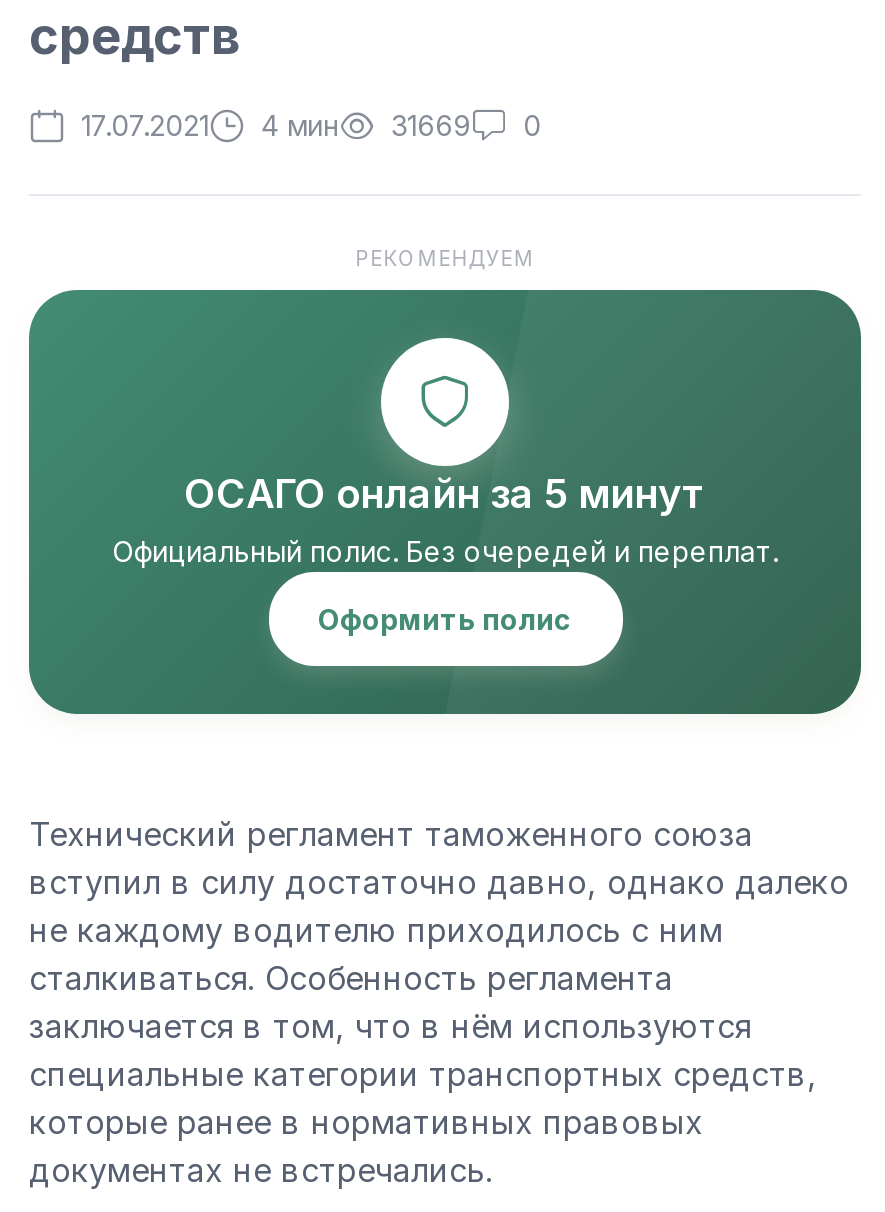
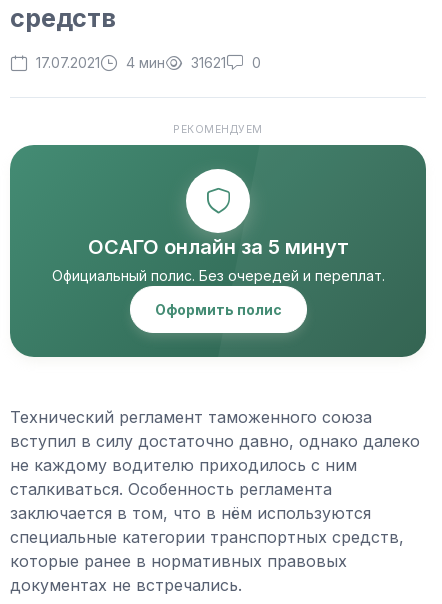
[81,108,541,142] 17.07.2021 4 мин 31669 0 -> [36,54,261,71] 17.07.2021 4 мин 31621 0

